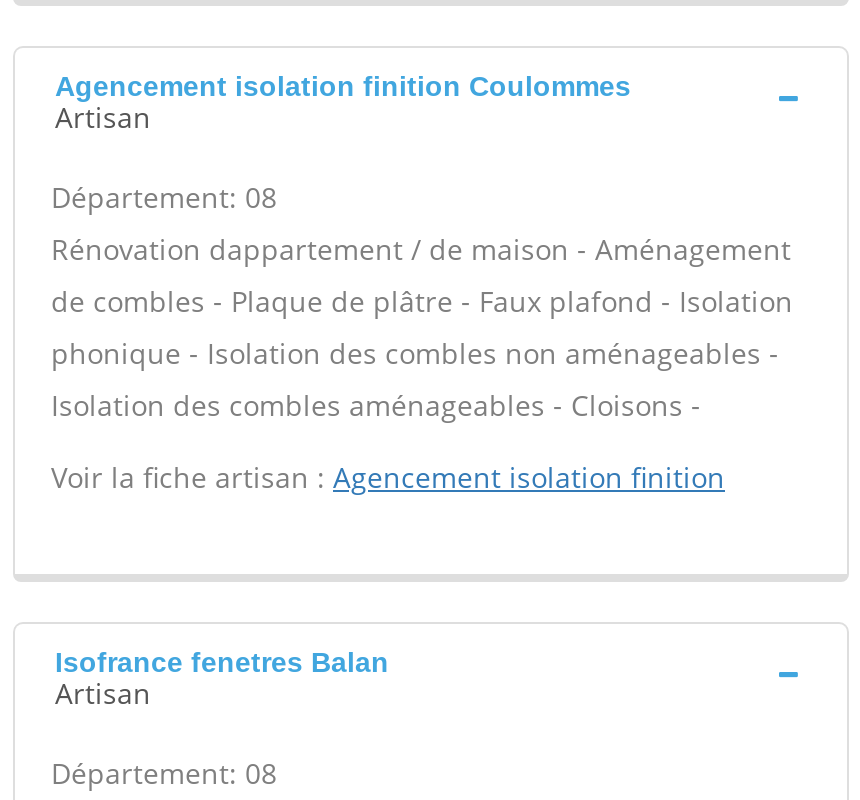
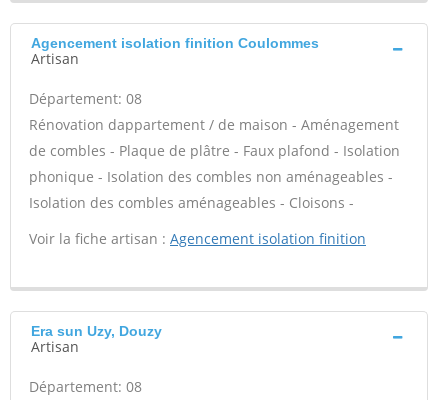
[55,646,389,678] Isofrance fenetres Balan -> [31,323,162,339] Era sun Uzy, Douzy

